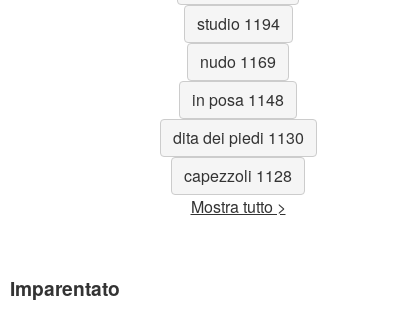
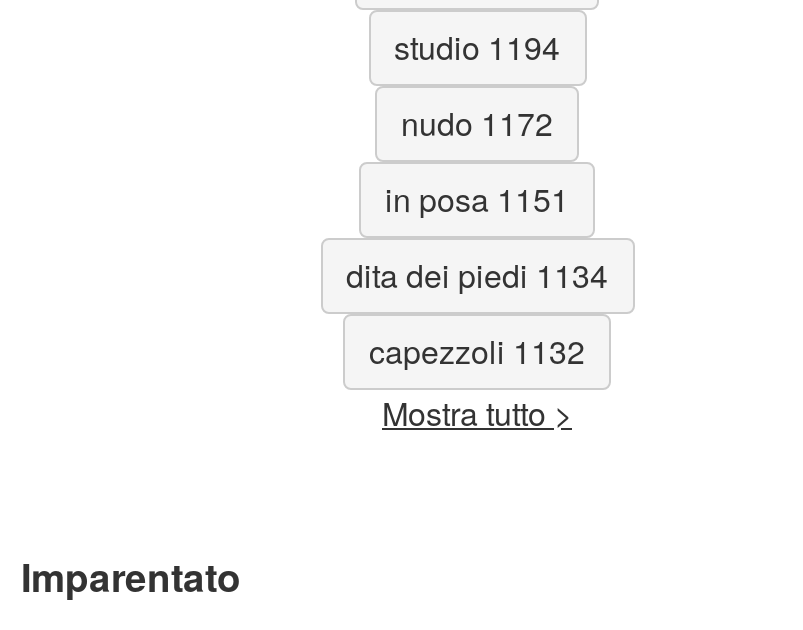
[200,50,276,73] nudo 1169 -> [401,100,553,146] nudo 1172
[192,88,284,111] in posa 1148 -> [385,176,569,222] in posa 1151
[172,126,303,149] dita dei piedi 1130 -> [346,252,608,298] dita dei piedi 1134
[184,164,292,187] capezzoli 1128 -> [369,328,585,374] capezzoli 1132

